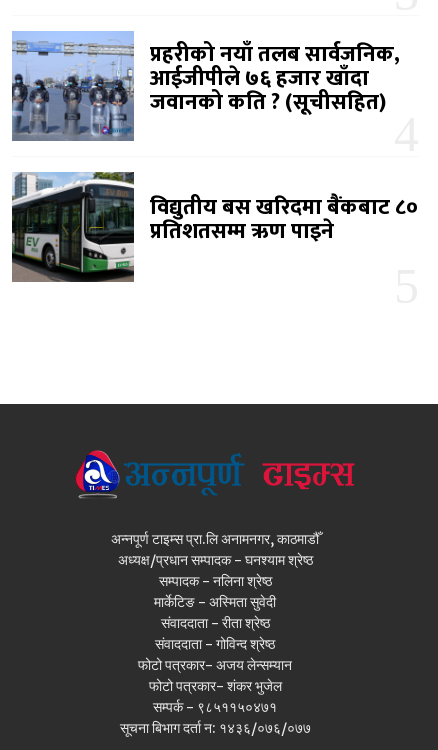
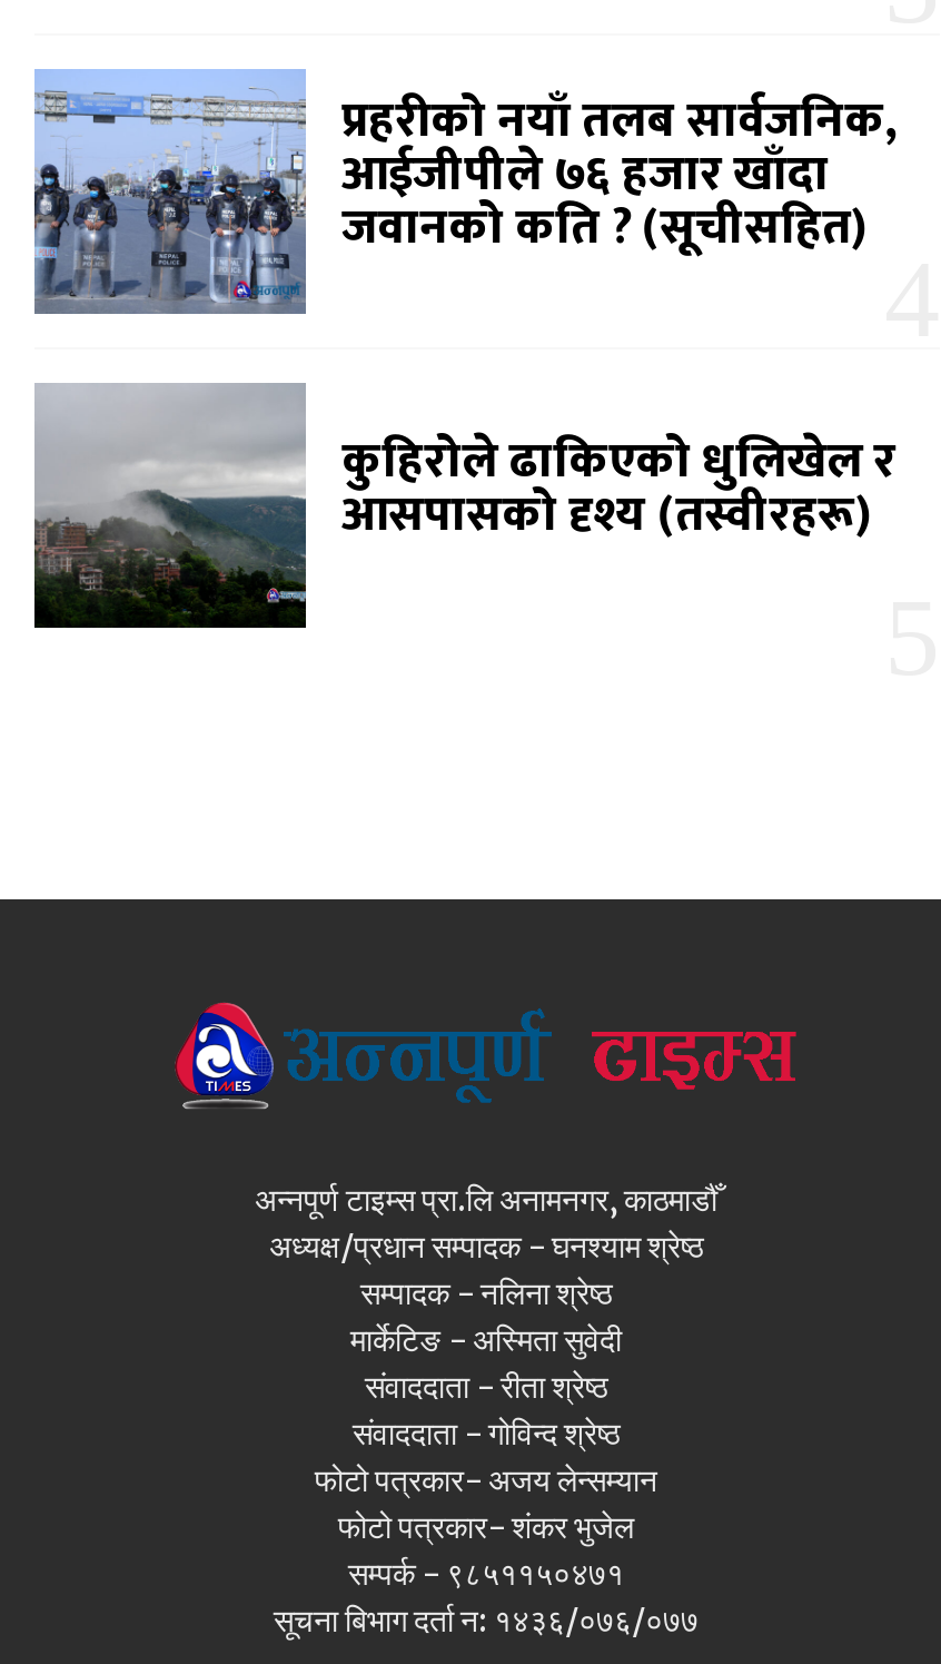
[11,172,418,283] [image] | विद्युतीय बस खरिदमा बैंकबाट ८० | प्रतिशतसम्म ऋण पाइने -> [34,383,896,630] [image] | कुहिरोले ढाकिएको धुलिखेल र | आसपासको दृश्य (तस्वीरहरू)

